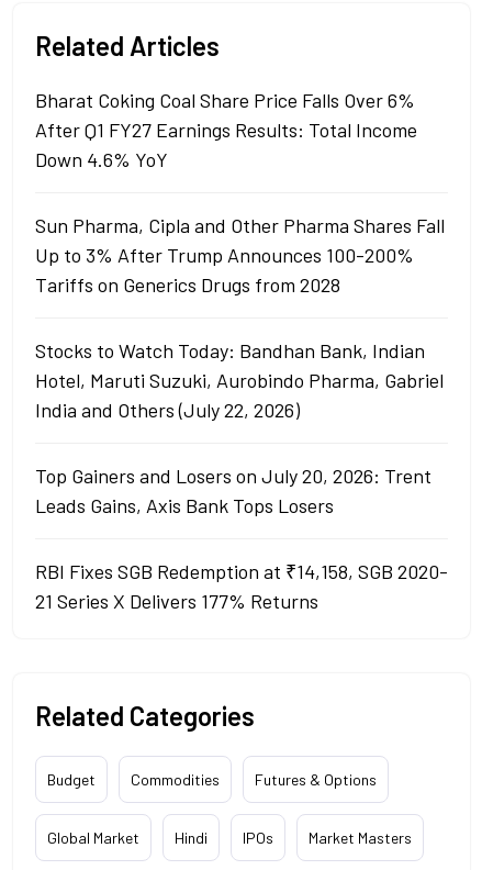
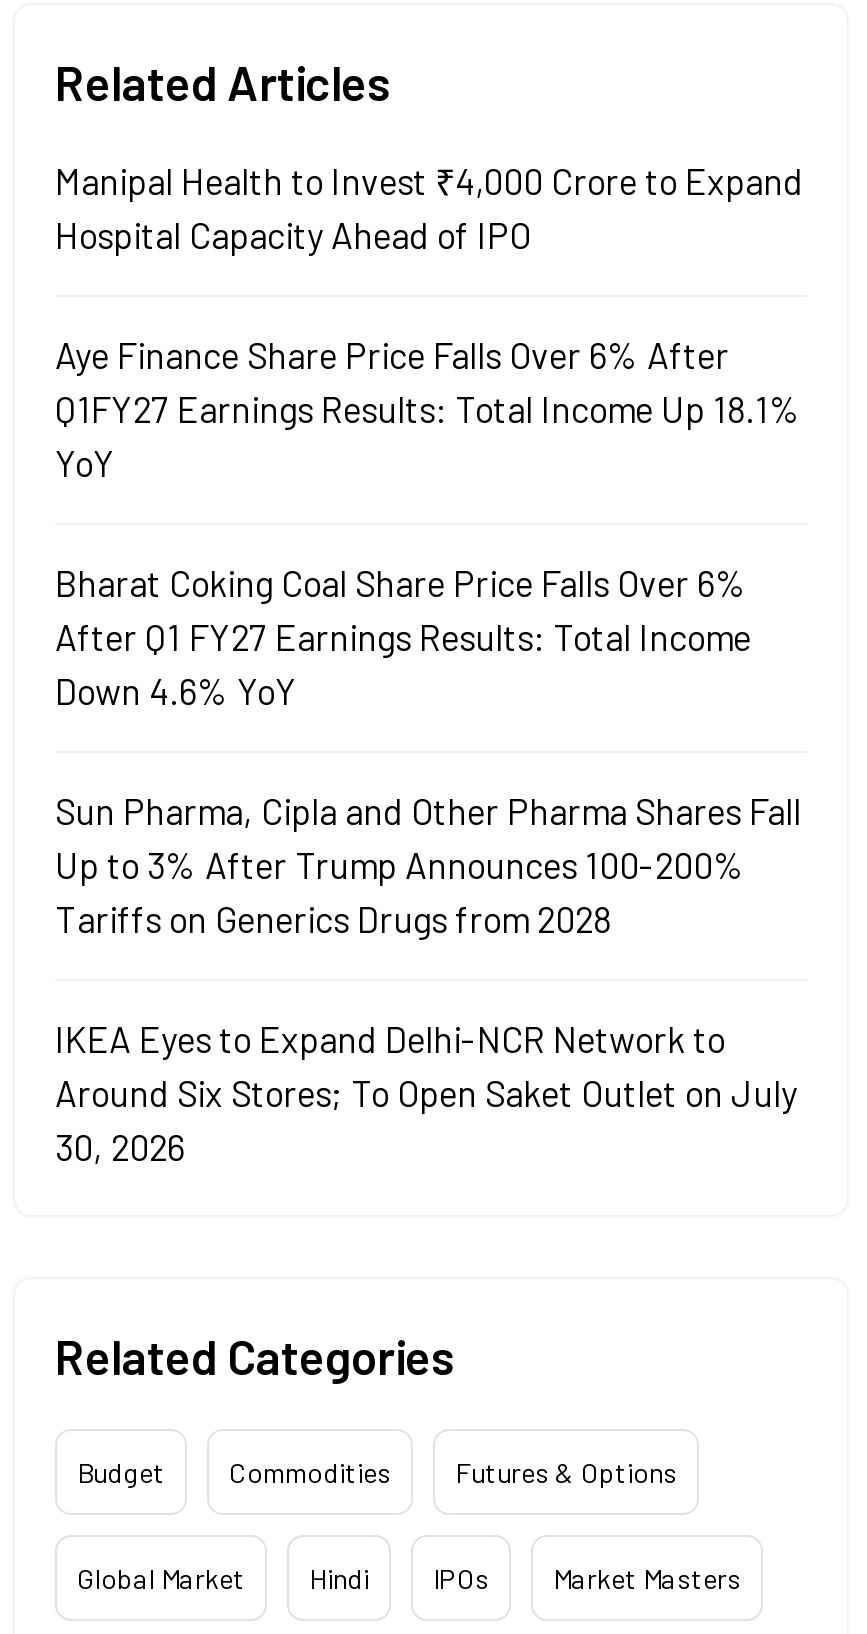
none -> [55,159,803,485] Manipal Health to Invest ₹4,000 Crore to Expand | Hospital Capacity Ahead of IPO | Aye Finance Share Price Falls Over 6% After | Q1FY27 Earnings Results: Total Income Up 18.1% | YoY
moved [35,88,445,297] -> [55,561,801,941]: Bharat Coking Coal Share Price Falls Over 6% | After Q1 FY27 Earnings Results: Total Income | Down 4.6% YoY | Sun Pharma, Cipla and Other Pharma Shares Fall | Up to 3% After Trump Announces 100-200% | Tariffs on Generics Drugs from 2028
[35,338,448,613] Stocks to Watch Today: Bandhan Bank, Indian | Hotel, Maruti Suzuki, Aurobindo Pharma, Gabriel | India and Others (July 22, 2026) | Top Gainers and Losers on July 20, 2026: Trent | Leads Gains, Axis Bank Tops Losers | RBI Fixes SGB Redemption at ₹14,158, SGB 2020- | 21 Series X Delivers 177% Returns -> [55,1017,797,1169] IKEA Eyes to Expand Delhi-NCR Network to | Around Six Stores; To Open Saket Outlet on July | 30, 2026

